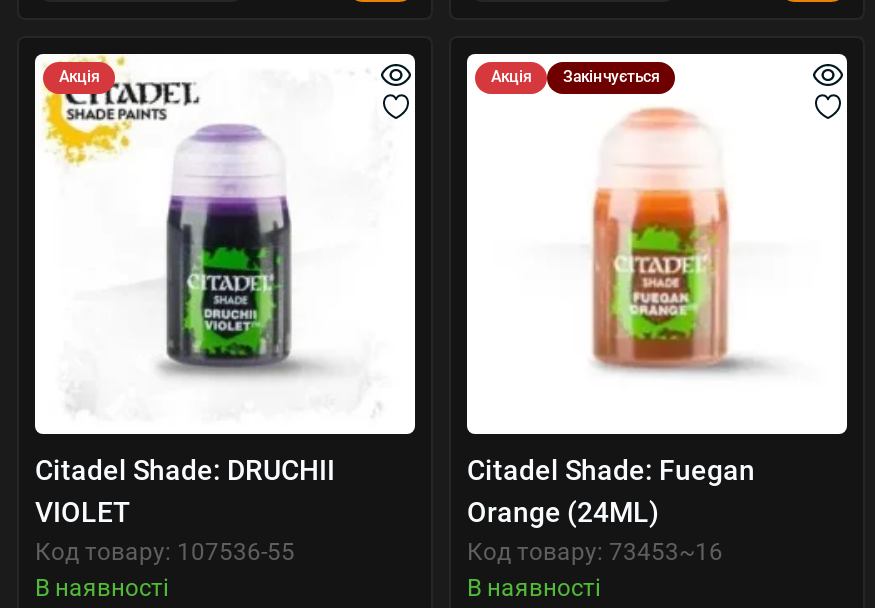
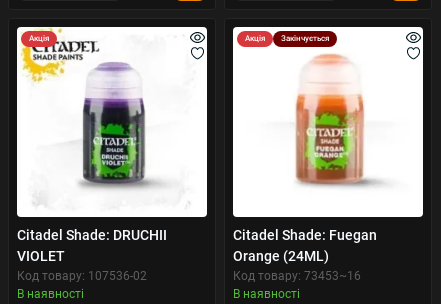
[35,538,295,566] Код товару: 107536-55 -> [17,269,147,283] Код товару: 107536-02

